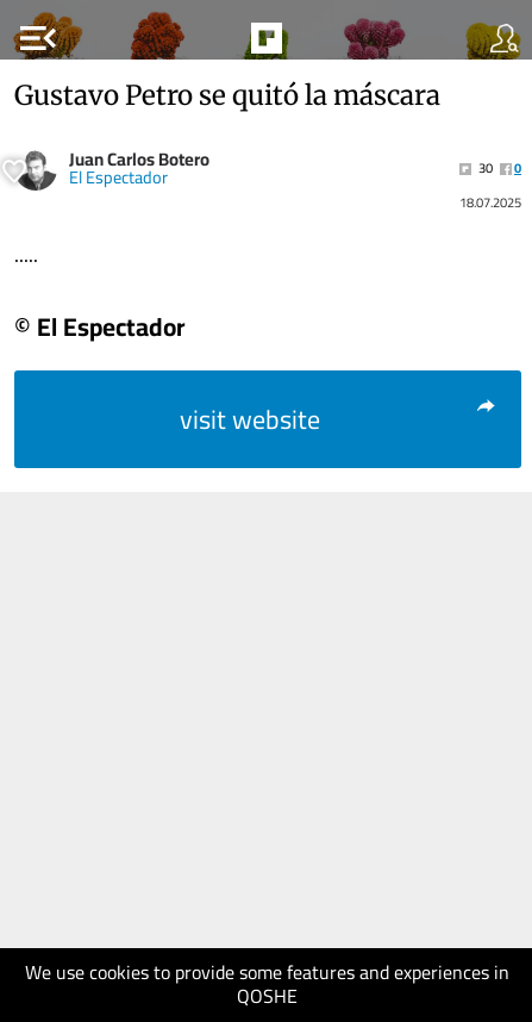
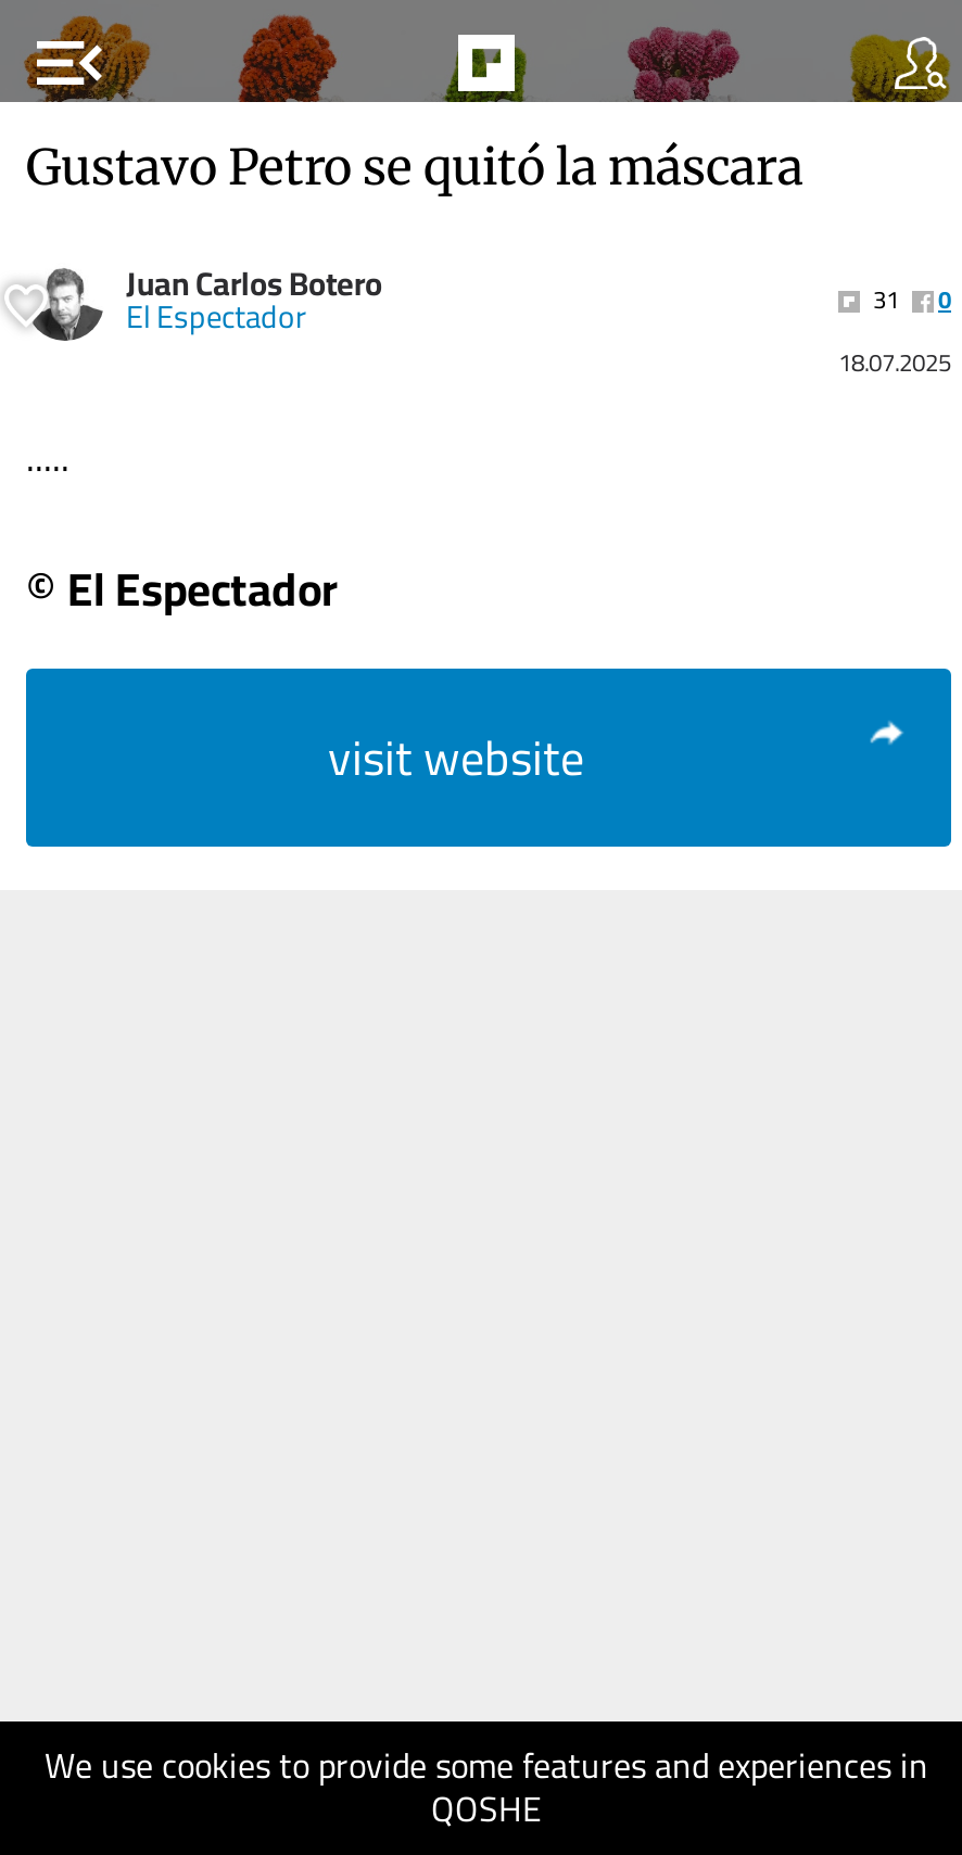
[478,155,521,180] 30 0 -> [873,276,951,321] 31 0

